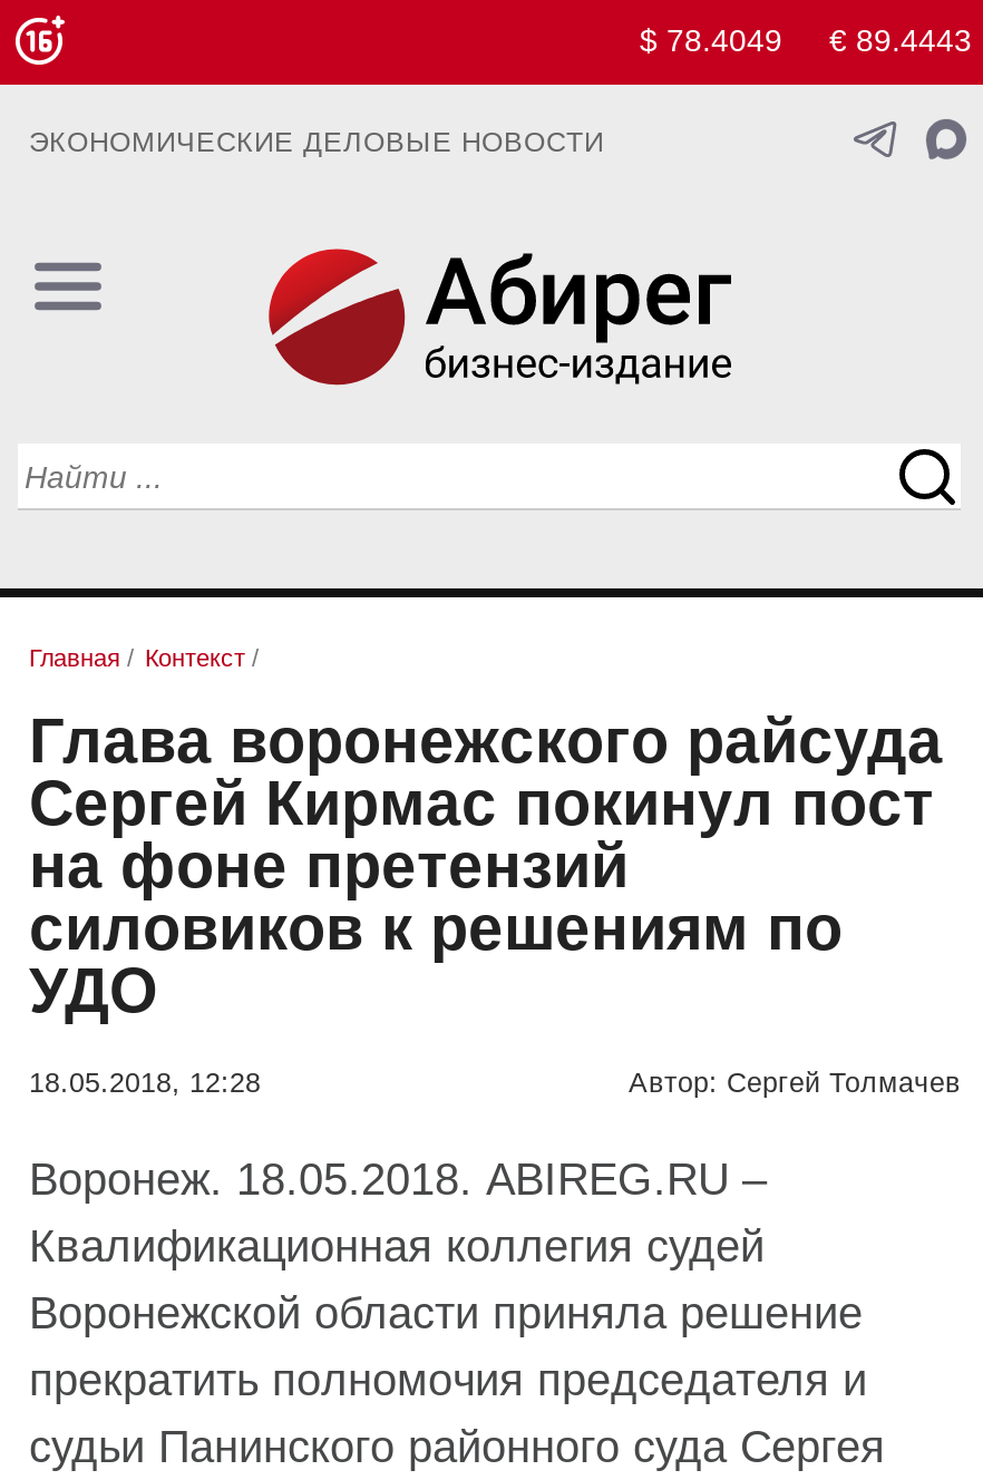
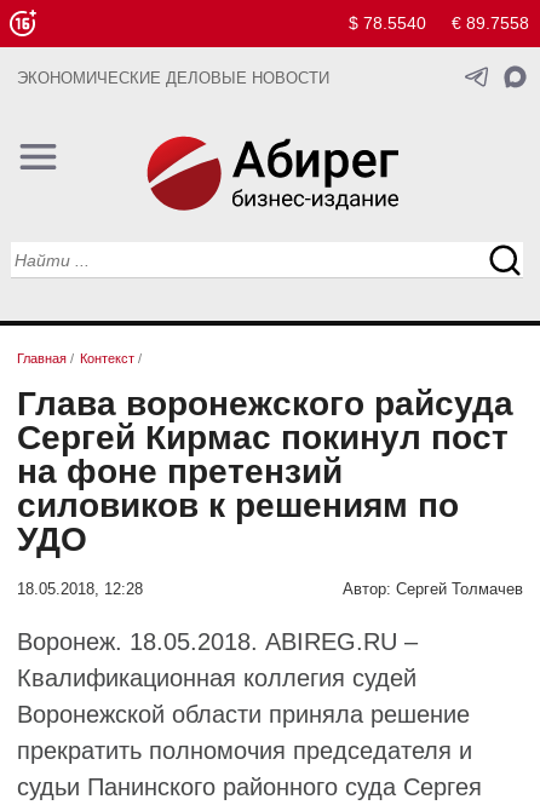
[640,22,782,58] $ 78.4049 -> [349,13,426,33] $ 78.5540
[829,22,972,58] € 89.4443 -> [452,13,529,33] € 89.7558

